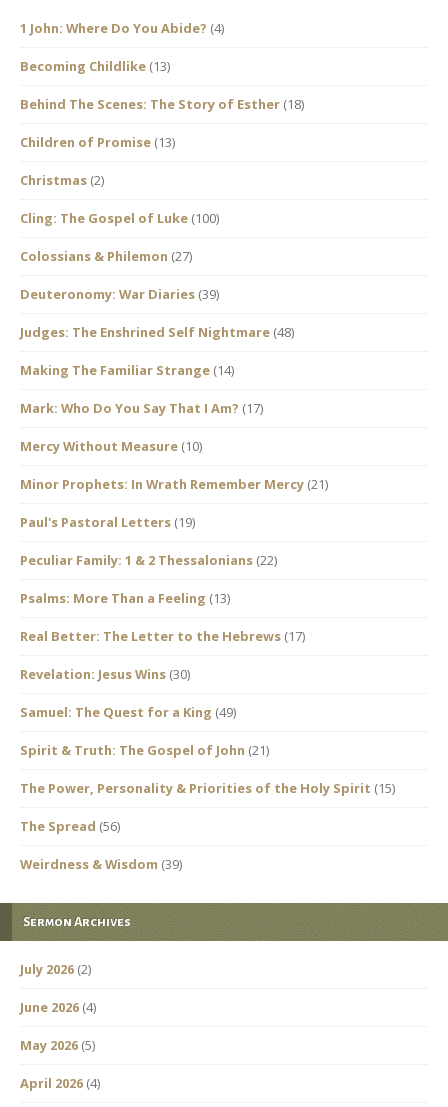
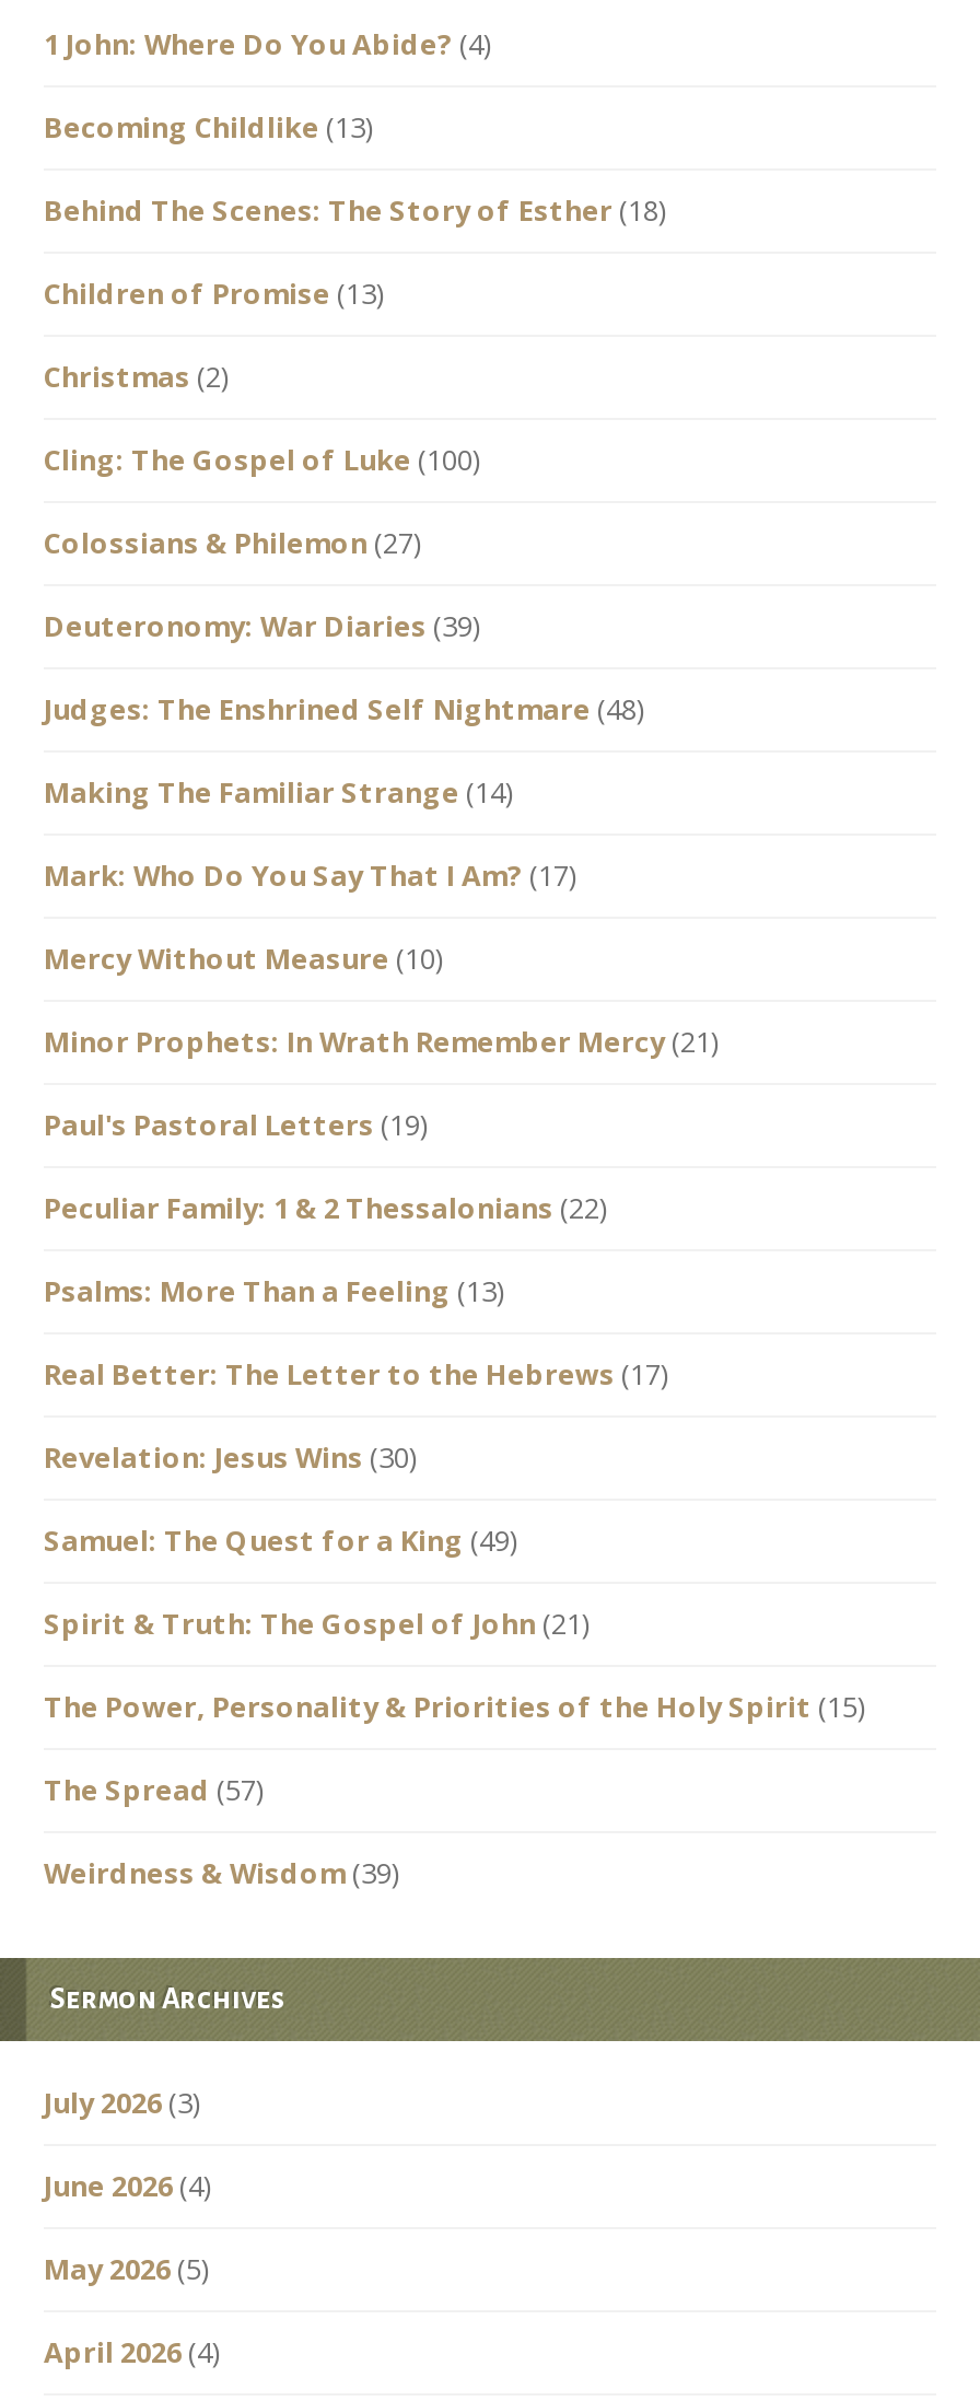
[20,817,120,835] The Spread (56) -> [44,1771,262,1810] The Spread (57)
[20,960,91,978] July 2026 (2) -> [44,2084,199,2123] July 2026 (3)

